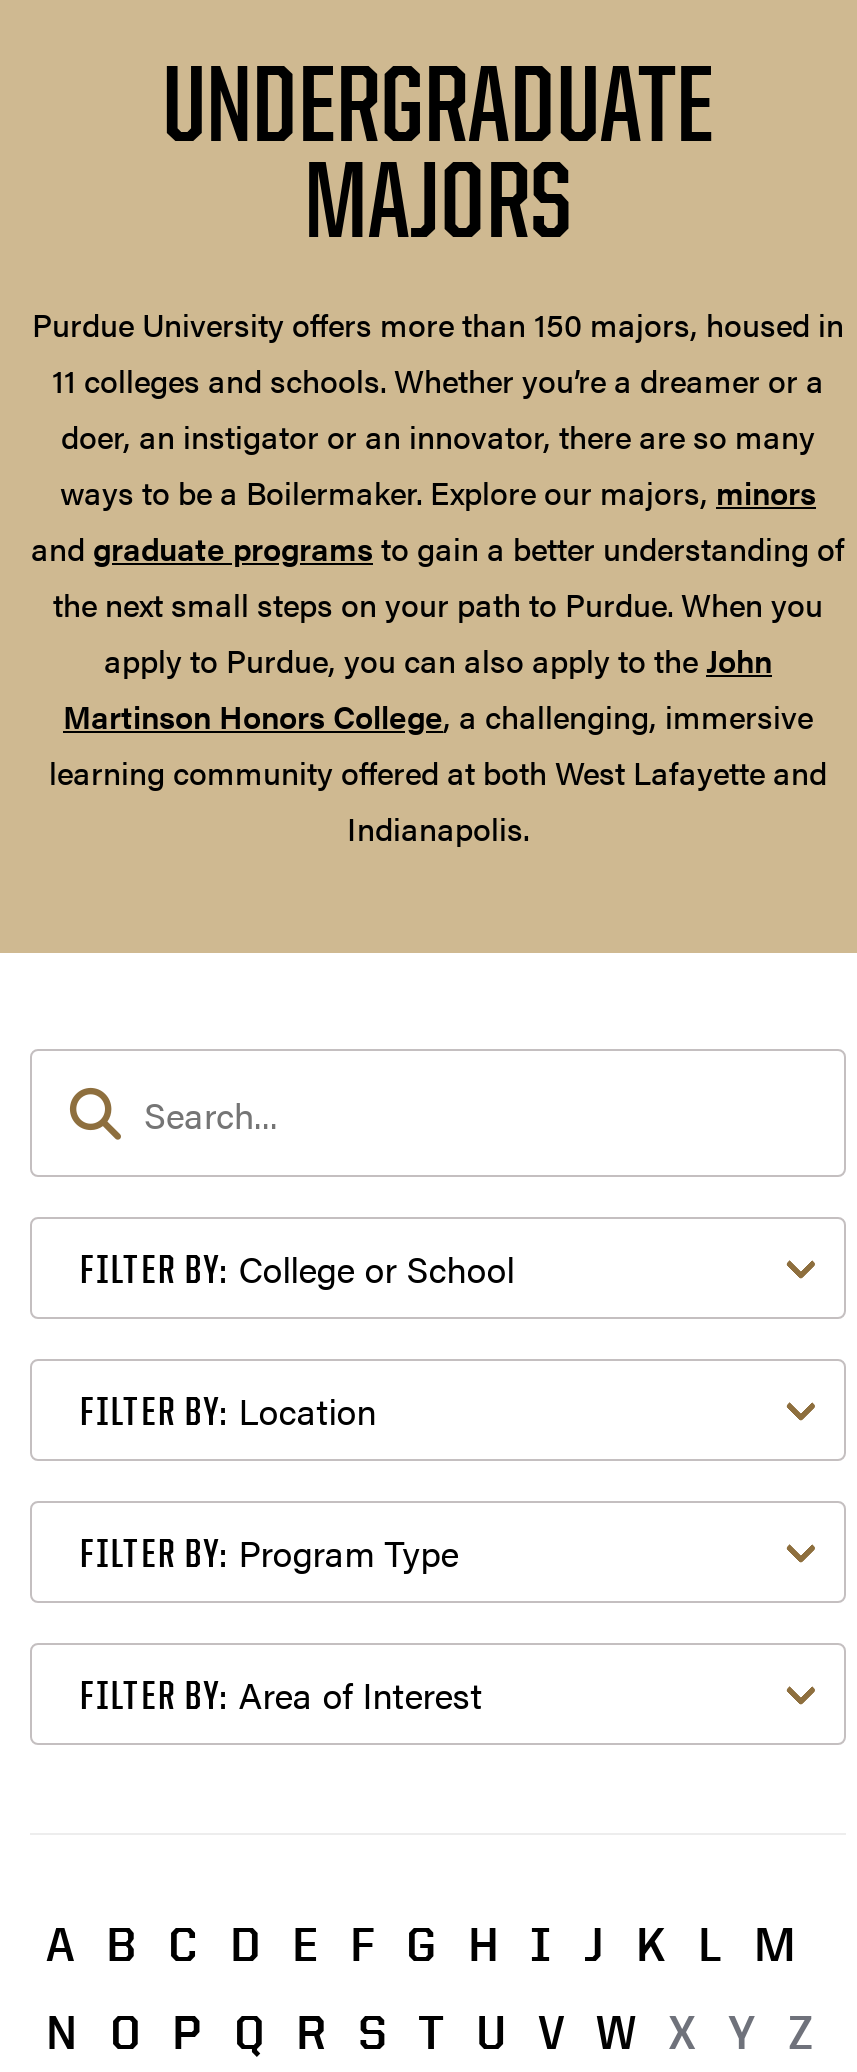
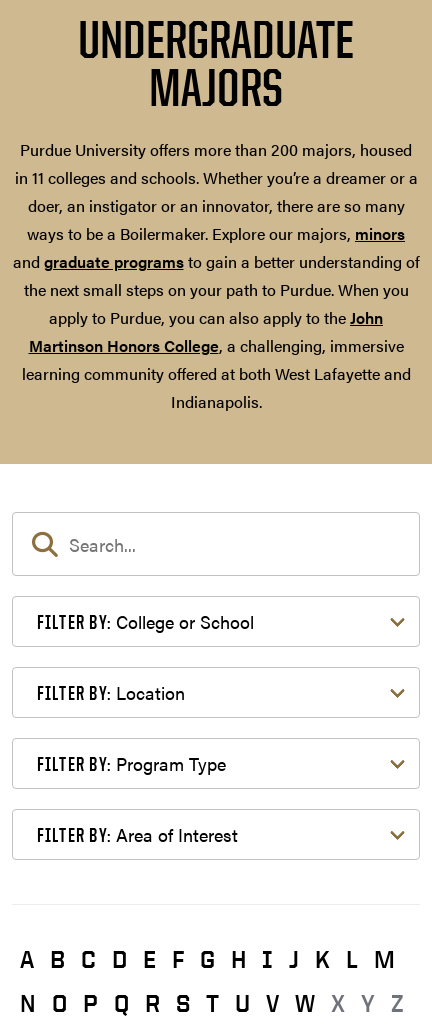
[32,301,844,403] Purdue University offers more than 150 majors, housed in | 11 colleges and schools. Whether you’re a dreamer or a -> [14,138,417,189] Purdue University offers more than 200 majors, housed | in 11 colleges and schools. Whether you’re a dreamer or a

